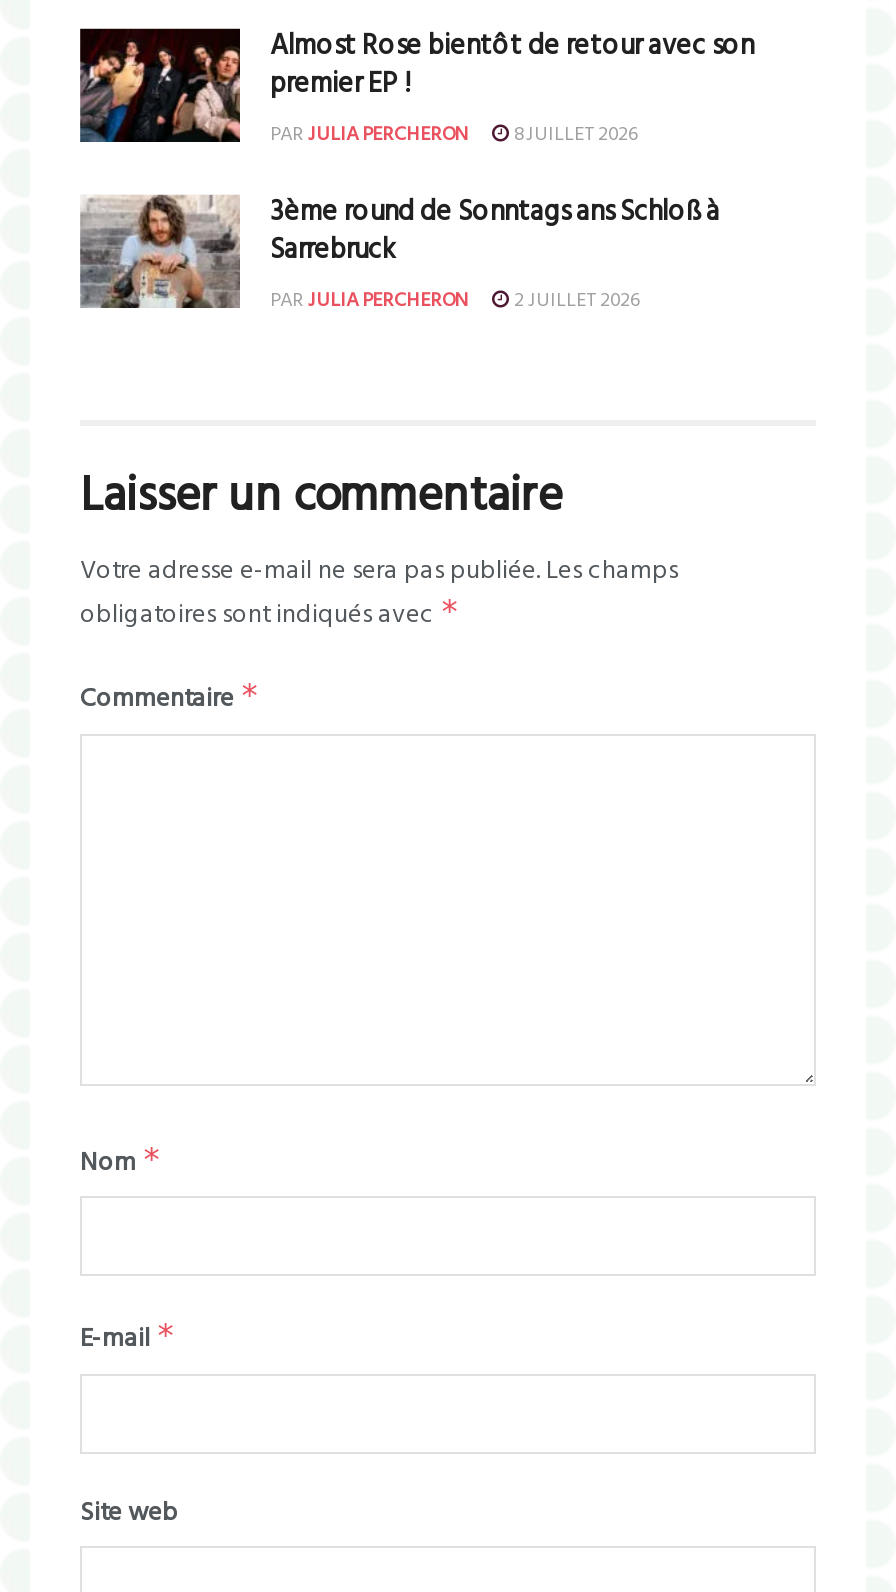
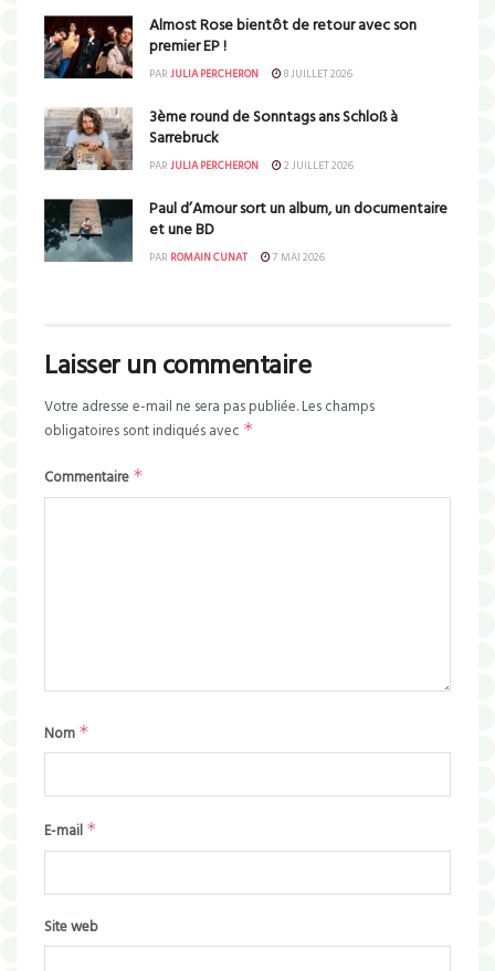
none -> [43,197,447,266] [image] | Paul d’Amour sort un album, un documentaire | et une BD | PAR ROMAIN CUNAT | 7 MAI 2026

